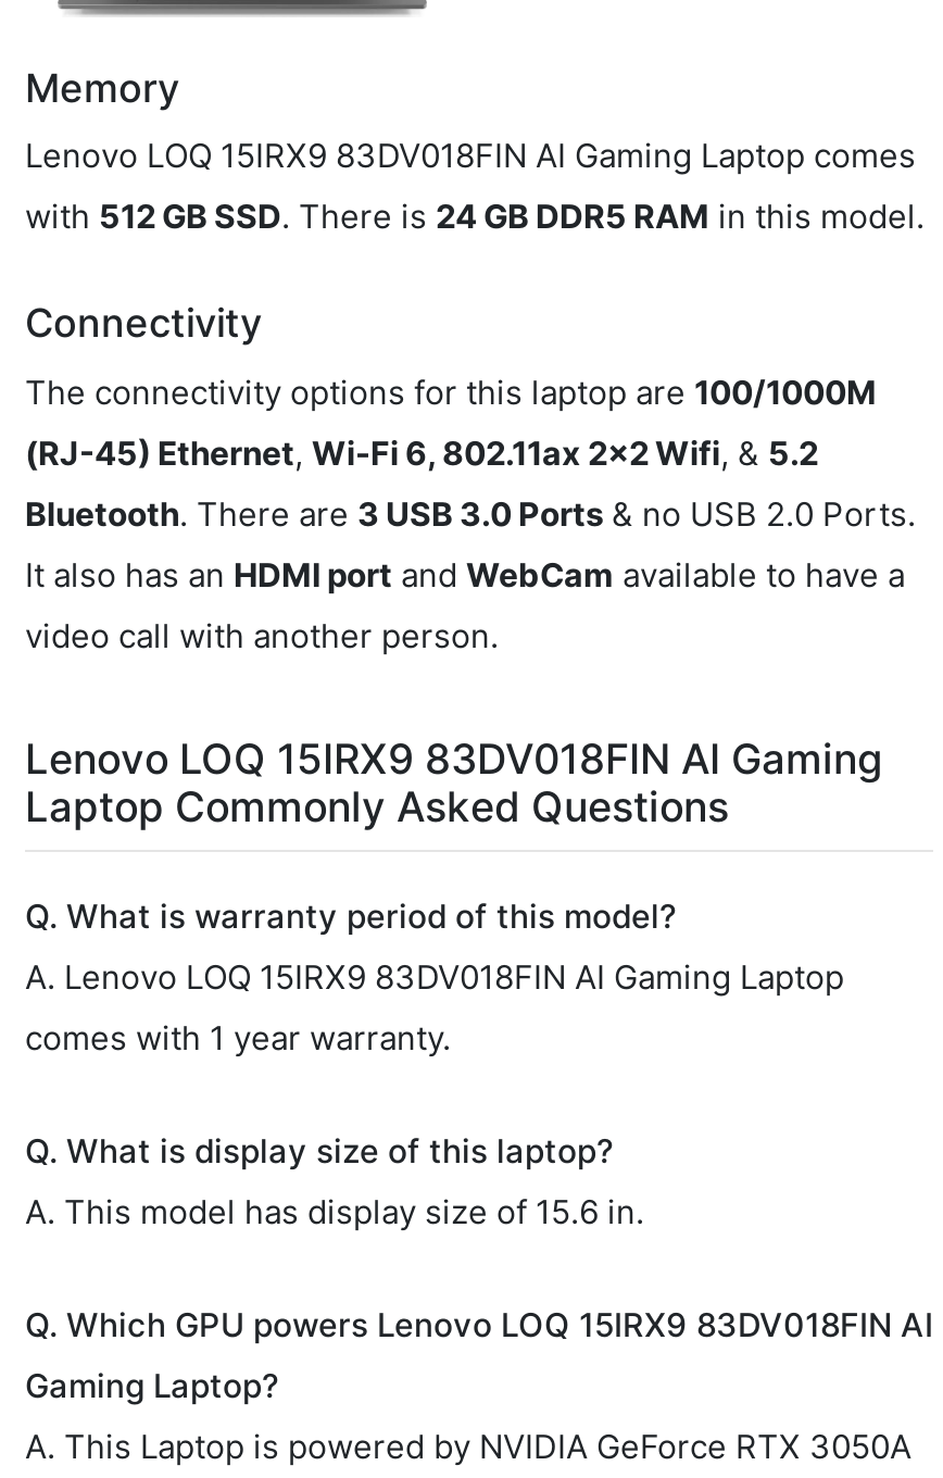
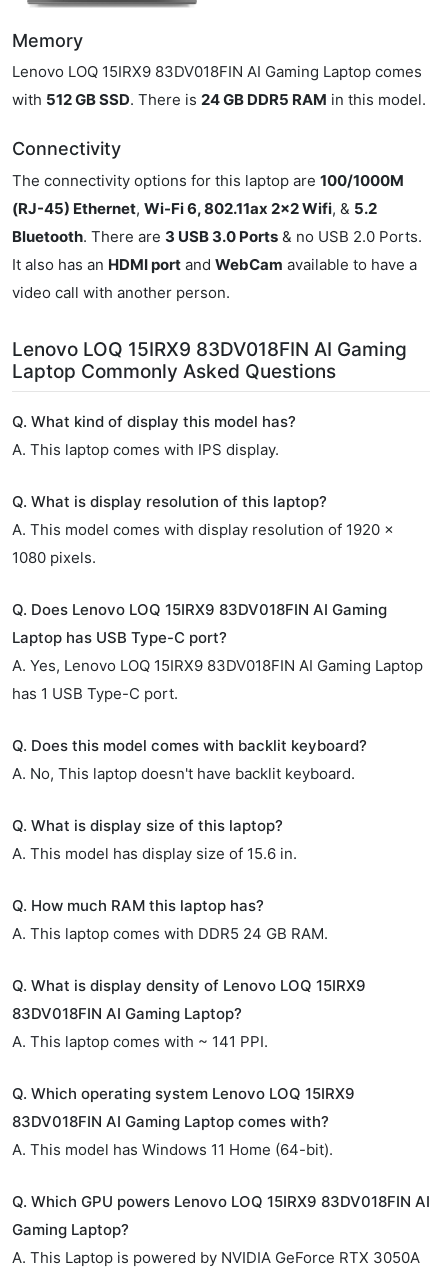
[25,894,844,1057] Q. What is warranty period of this model? | A. Lenovo LOQ 15IRX9 83DV018FIN AI Gaming Laptop | comes with 1 year warranty. -> [12,411,423,782] Q. What kind of display this model has? | A. This laptop comes with IPS display. | Q. What is display resolution of this laptop? | A. This model comes with display resolution of 1920 x | 1080 pixels. | Q. Does Lenovo LOQ 15IRX9 83DV018FIN AI Gaming | Laptop has USB Type-C port? | A. Yes, Lenovo LOQ 15IRX9 83DV018FIN AI Gaming Laptop | has 1 USB Type-C port. | Q. Does this model comes with backlit keyboard? | A. No, This laptop doesn't have backlit keyboard.
none -> [12,895,366,1158] Q. How much RAM this laptop has? | A. This laptop comes with DDR5 24 GB RAM. | Q. What is display density of Lenovo LOQ 15IRX9 | 83DV018FIN AI Gaming Laptop? | A. This laptop comes with ~ 141 PPI. | Q. Which operating system Lenovo LOQ 15IRX9 | 83DV018FIN AI Gaming Laptop comes with? | A. This model has Windows 11 Home (64-bit).

